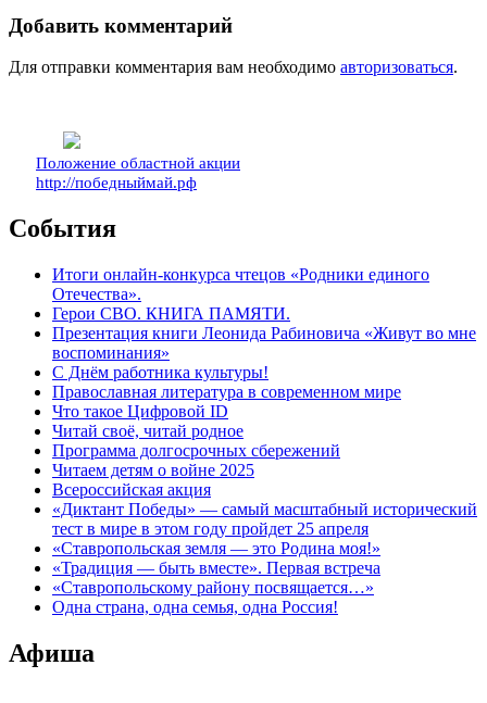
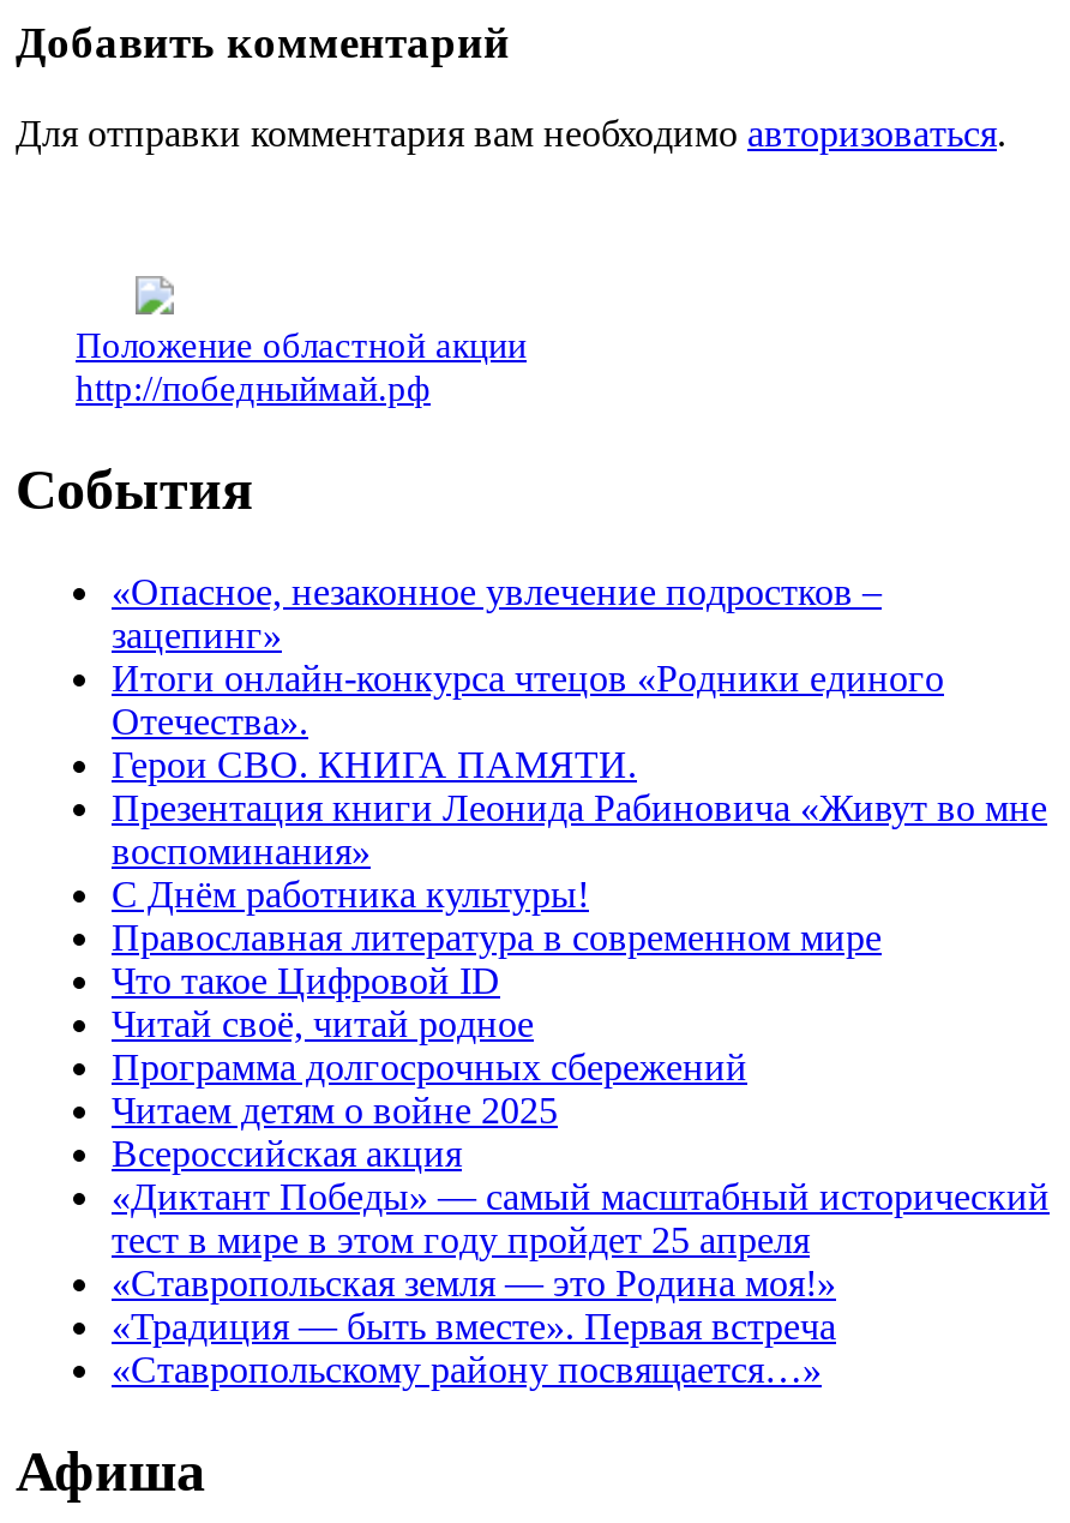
none -> [112,572,882,656] «Опасное, незаконное увлечение подростков – | зацепинг»
moved [52,265,477,597] -> [112,658,1050,1390]: Итоги онлайн-конкурса чтецов «Родники единого | Отечества». | Герои СВО. КНИГА ПАМЯТИ. | ... | «Традиция — быть вместе». Первая встреча | «Ставропольскому району посвящается…»
[52,598,338,616] Одна страна, одна семья, одна Россия! -> none

